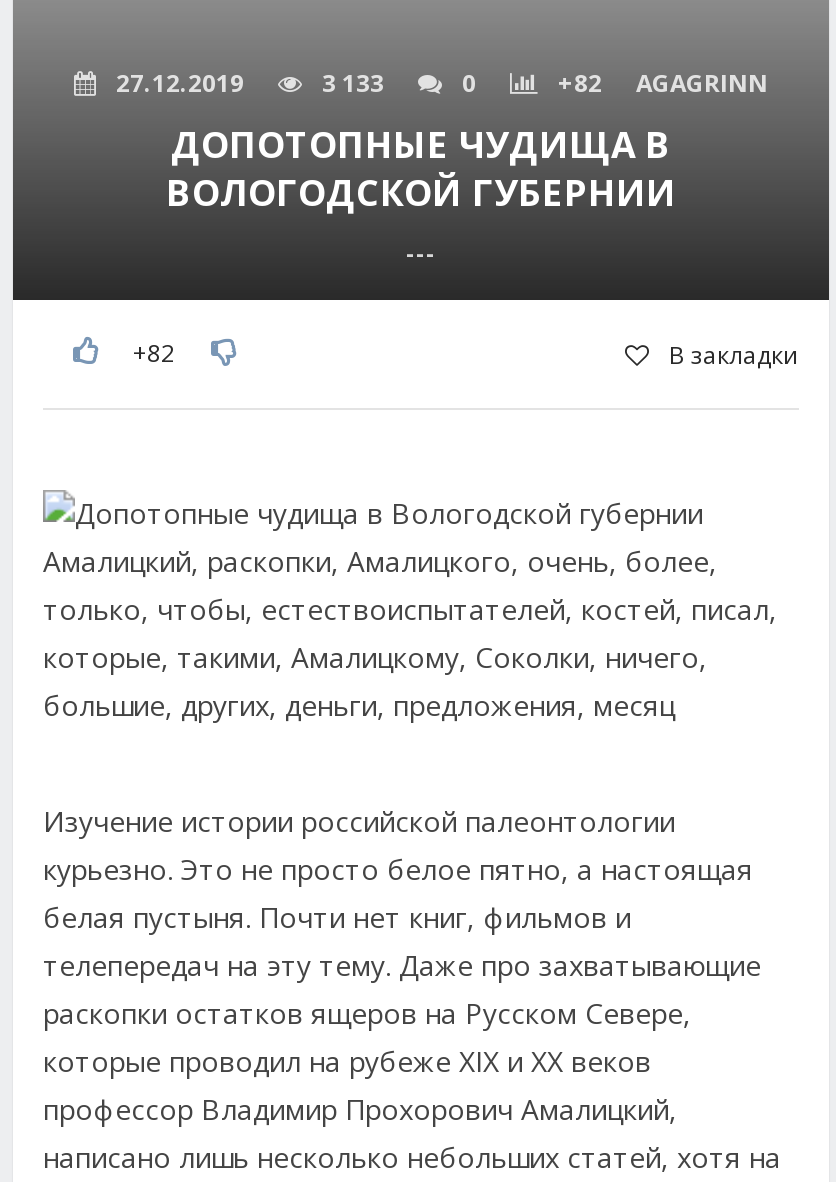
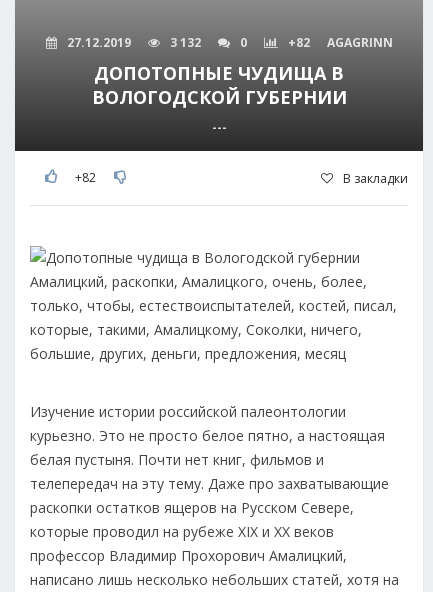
[322,66,384,100] 3 133 -> [169,34,200,51] 3 132

